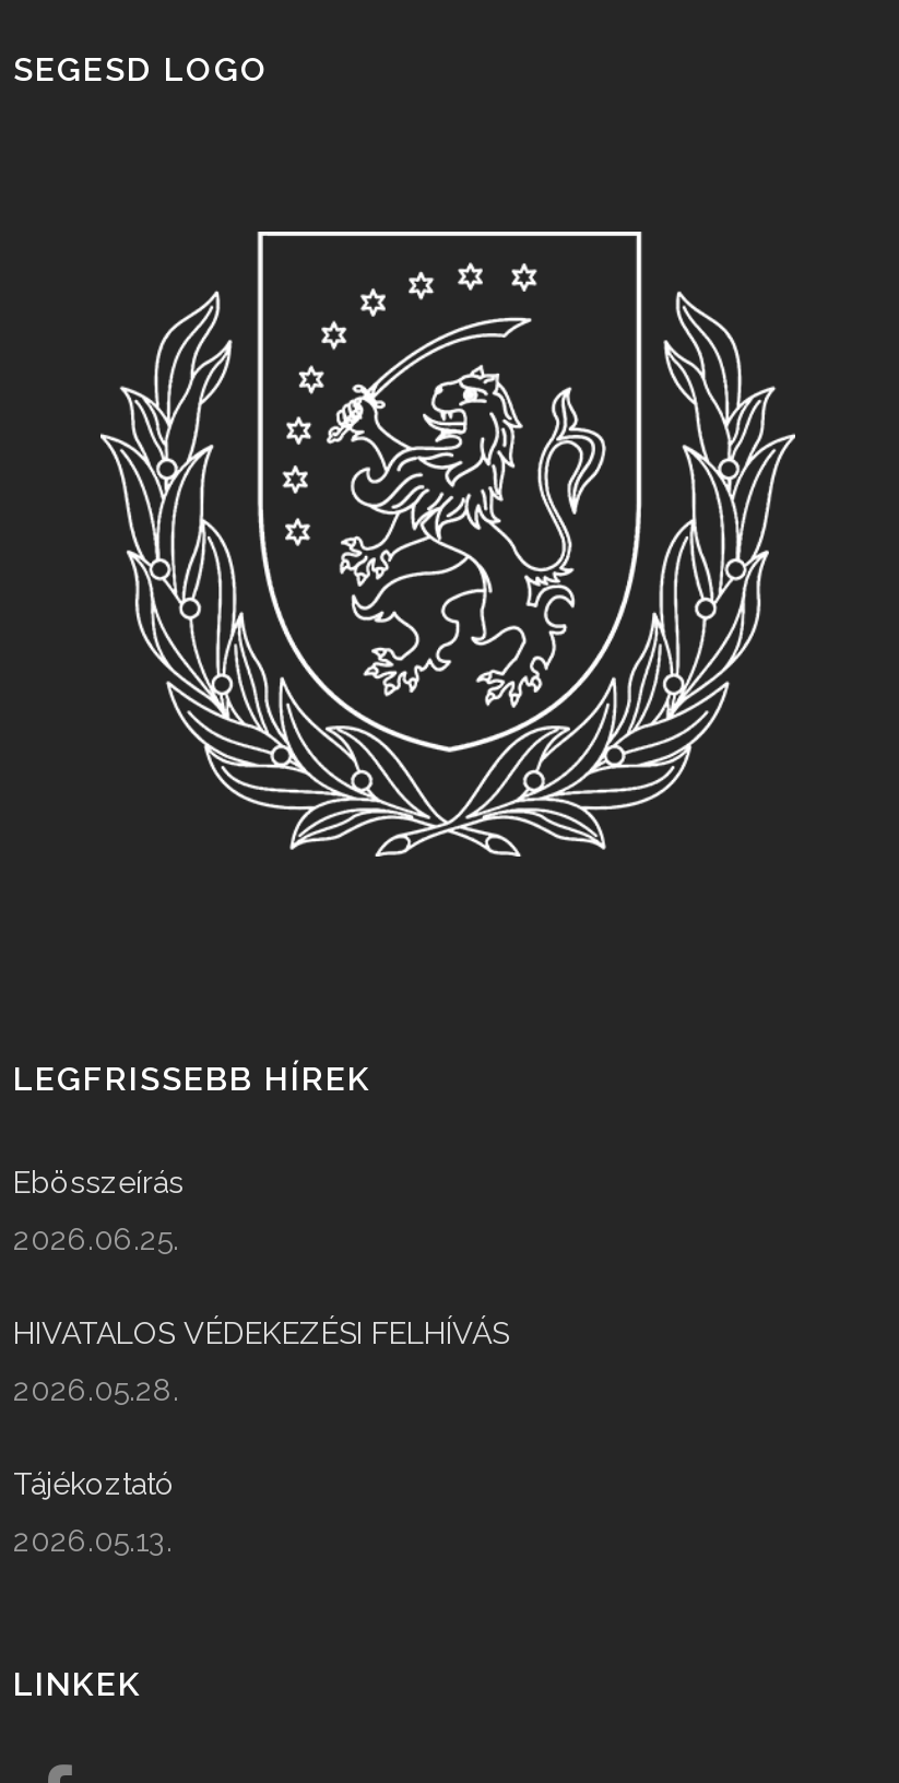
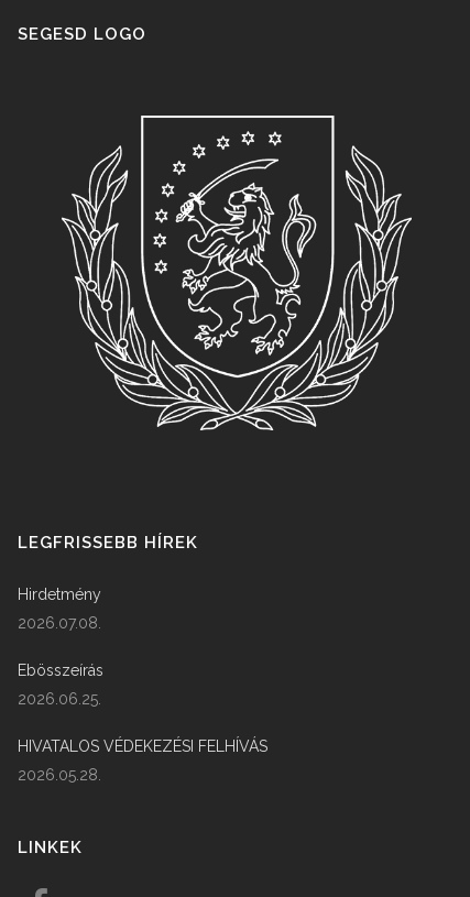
none -> [18,586,101,632] Hirdetmény | 2026.07.08.
moved [13,1165,509,1407] -> [18,661,267,784]: Ebösszeírás | 2026.06.25. | HIVATALOS VÉDEKEZÉSI FELHÍVÁS | 2026.05.28.
[13,1466,175,1558] Tájékoztató | 2026.05.13. -> none

